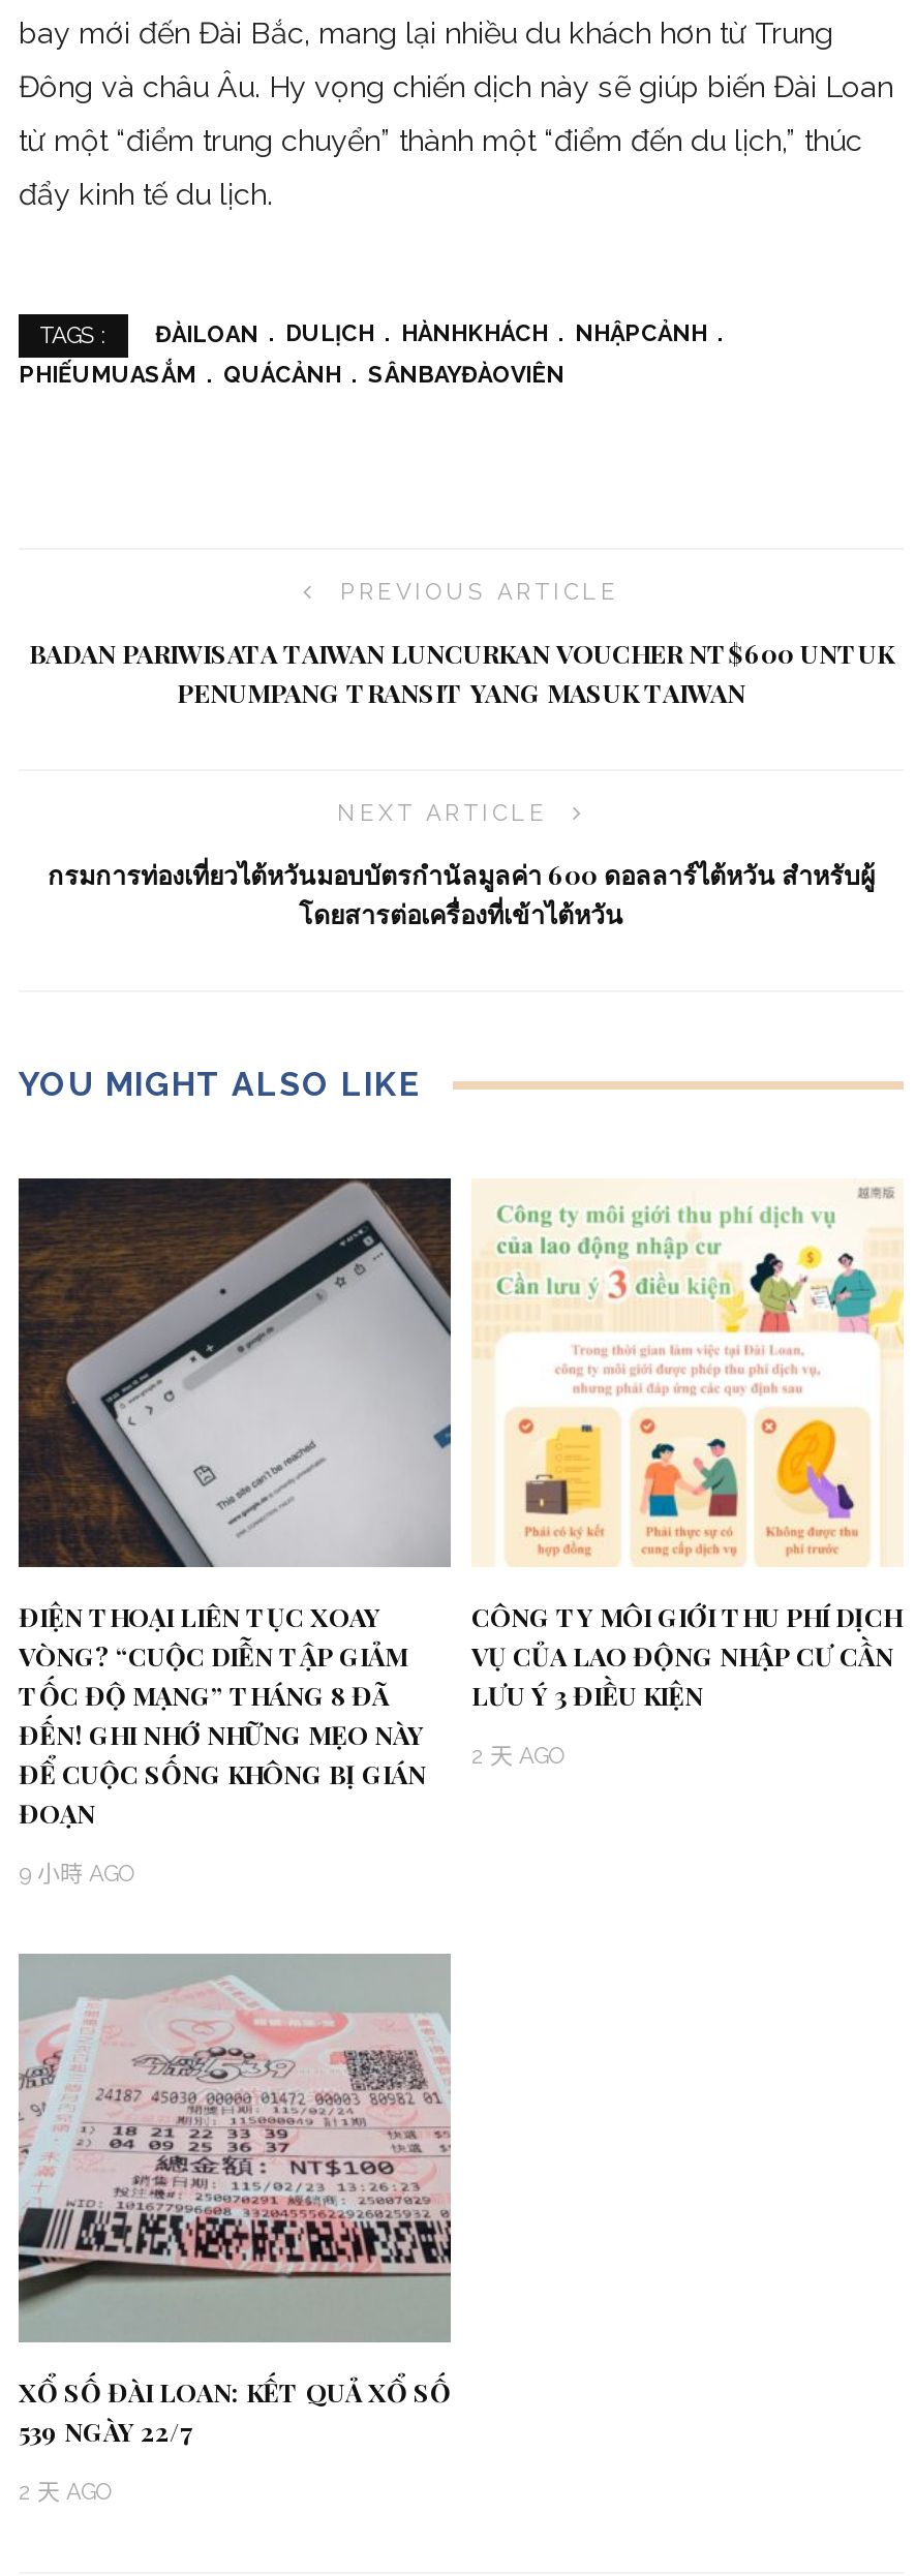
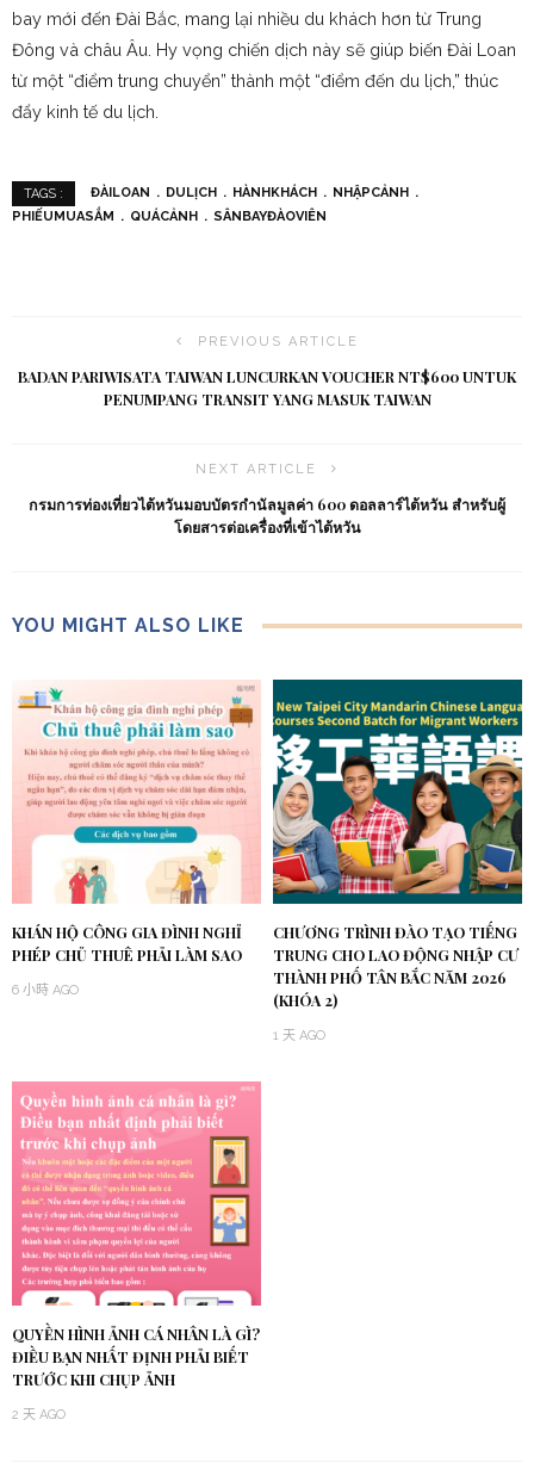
[17,1176,453,1829] [image] | ĐIỆN THOẠI LIÊN TỤC XOAY | VÒNG? “CUỘC DIỄN TẬP GIẢM | TỐC ĐỘ MẠNG” THÁNG 8 ĐÃ | ĐẾN! GHI NHỚ NHỮNG MẸO NÀY | ĐỂ CUỘC SỐNG KHÔNG BỊ GIÁN | ĐOẠN -> [12,680,261,964] [image] | KHÁN HỘ CÔNG GIA ĐÌNH NGHỈ | PHÉP CHỦ THUÊ PHẢI LÀM SAO
[471,1180,904,1712] [image] | CÔNG TY MÔI GIỚI THU PHÍ DỊCH | VỤ CỦA LAO ĐỘNG NHẬP CƯ CẦN | LƯU Ý 3 ĐIỀU KIỆN -> [272,678,523,1010] [image] | CHƯƠNG TRÌNH ĐÀO TẠO TIẾNG | TRUNG CHO LAO ĐỘNG NHẬP CƯ | THÀNH PHỐ TÂN BẮC NĂM 2026 | (KHÓA 2)
[471,1743,564,1770] 2 天 AGO -> [273,1028,325,1043] 1 天 AGO
[19,1860,134,1887] 9 小時 AGO -> [12,982,79,998] 6 小時 AGO
[17,1914,453,2282] [image] -> [11,1080,262,1316] [image]
[19,2375,451,2448] XỔ SỐ ĐÀI LOAN: KẾT QUẢ XỔ SỐ | 539 NGÀY 22/7 -> [12,1325,260,1389] QUYỀN HÌNH ẢNH CÁ NHÂN LÀ GÌ? | ĐIỀU BẠN NHẤT ĐỊNH PHẢI BIẾT | TRƯỚC KHI CHỤP ẢNH

